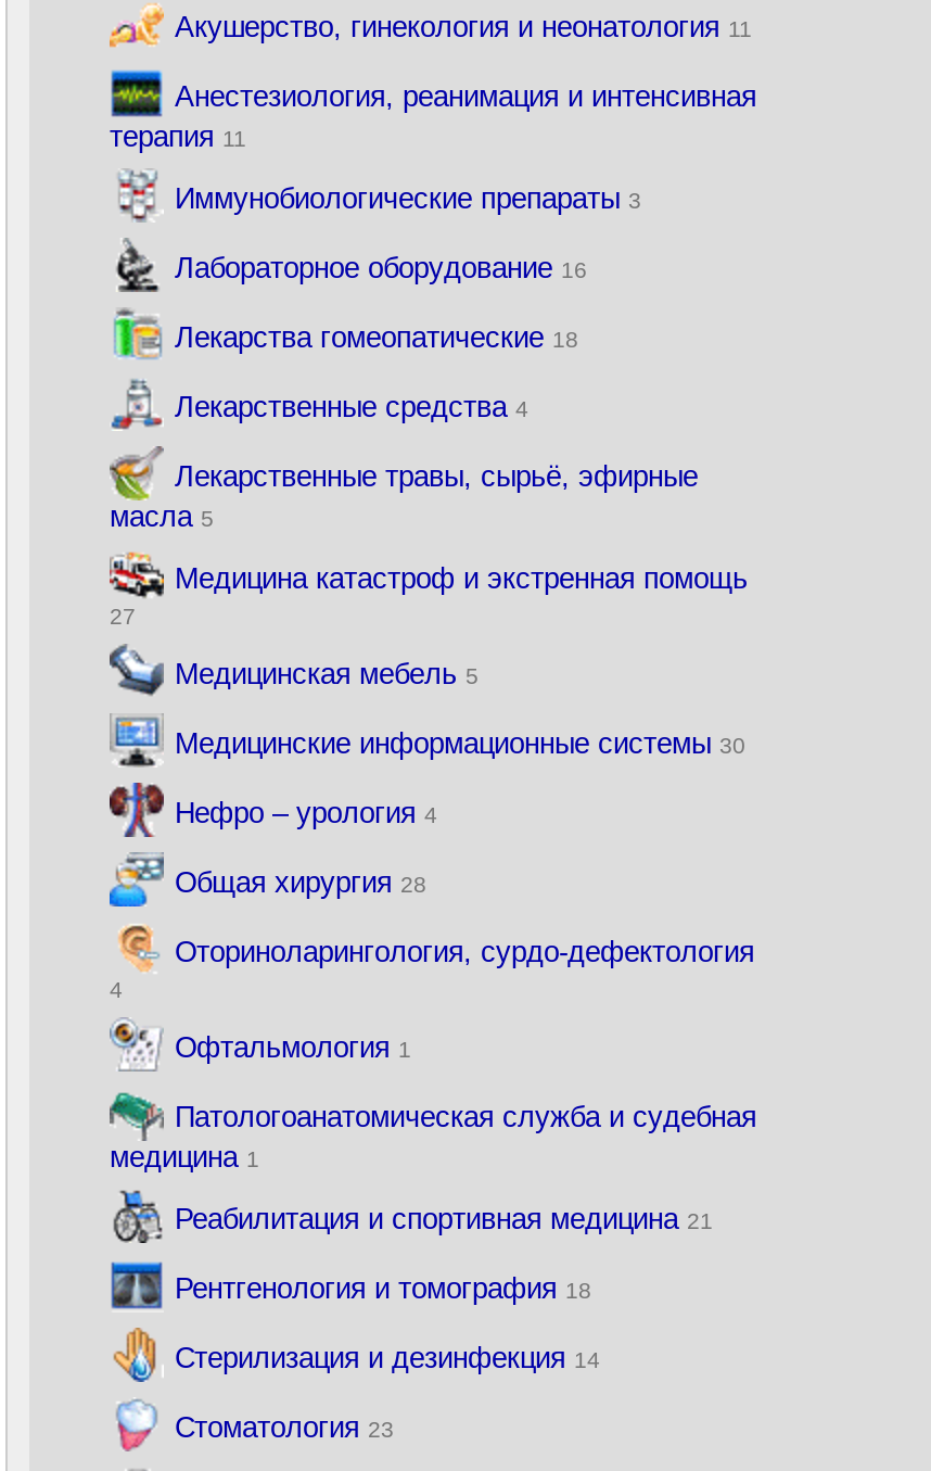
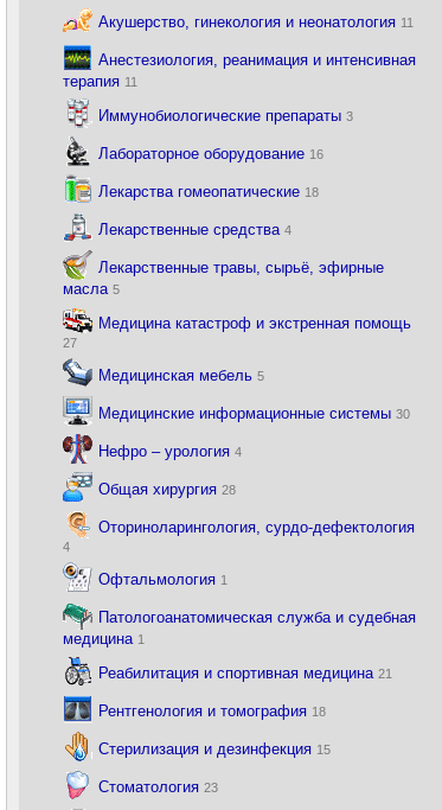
[175,1342,600,1375] Стерилизация и дезинфекция 14 -> [98,740,331,758] Стерилизация и дезинфекция 15

